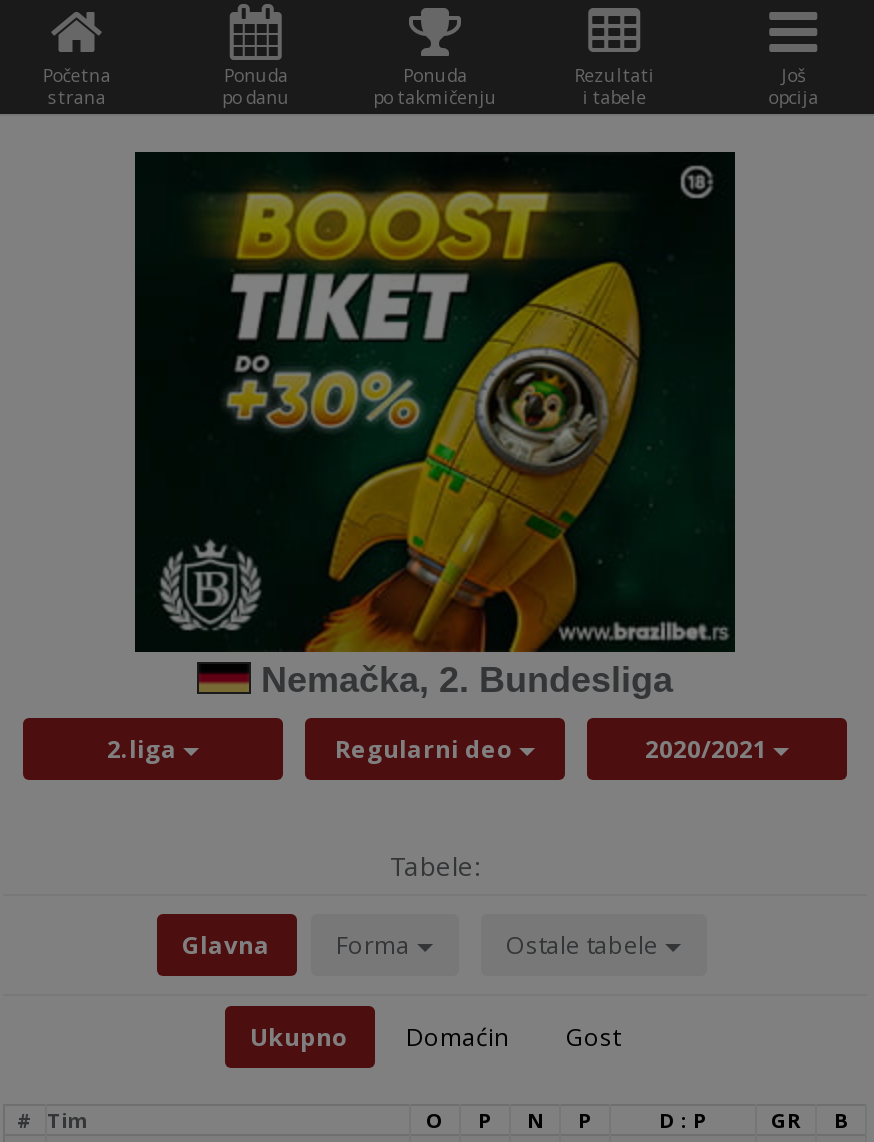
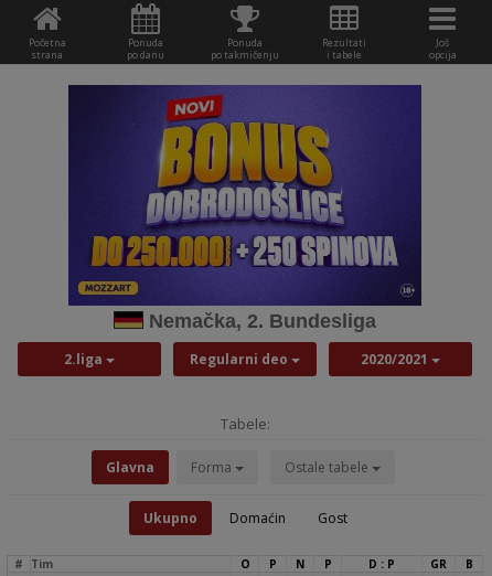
[115,150,755,654] [image] -> [67,84,423,307] [image]

